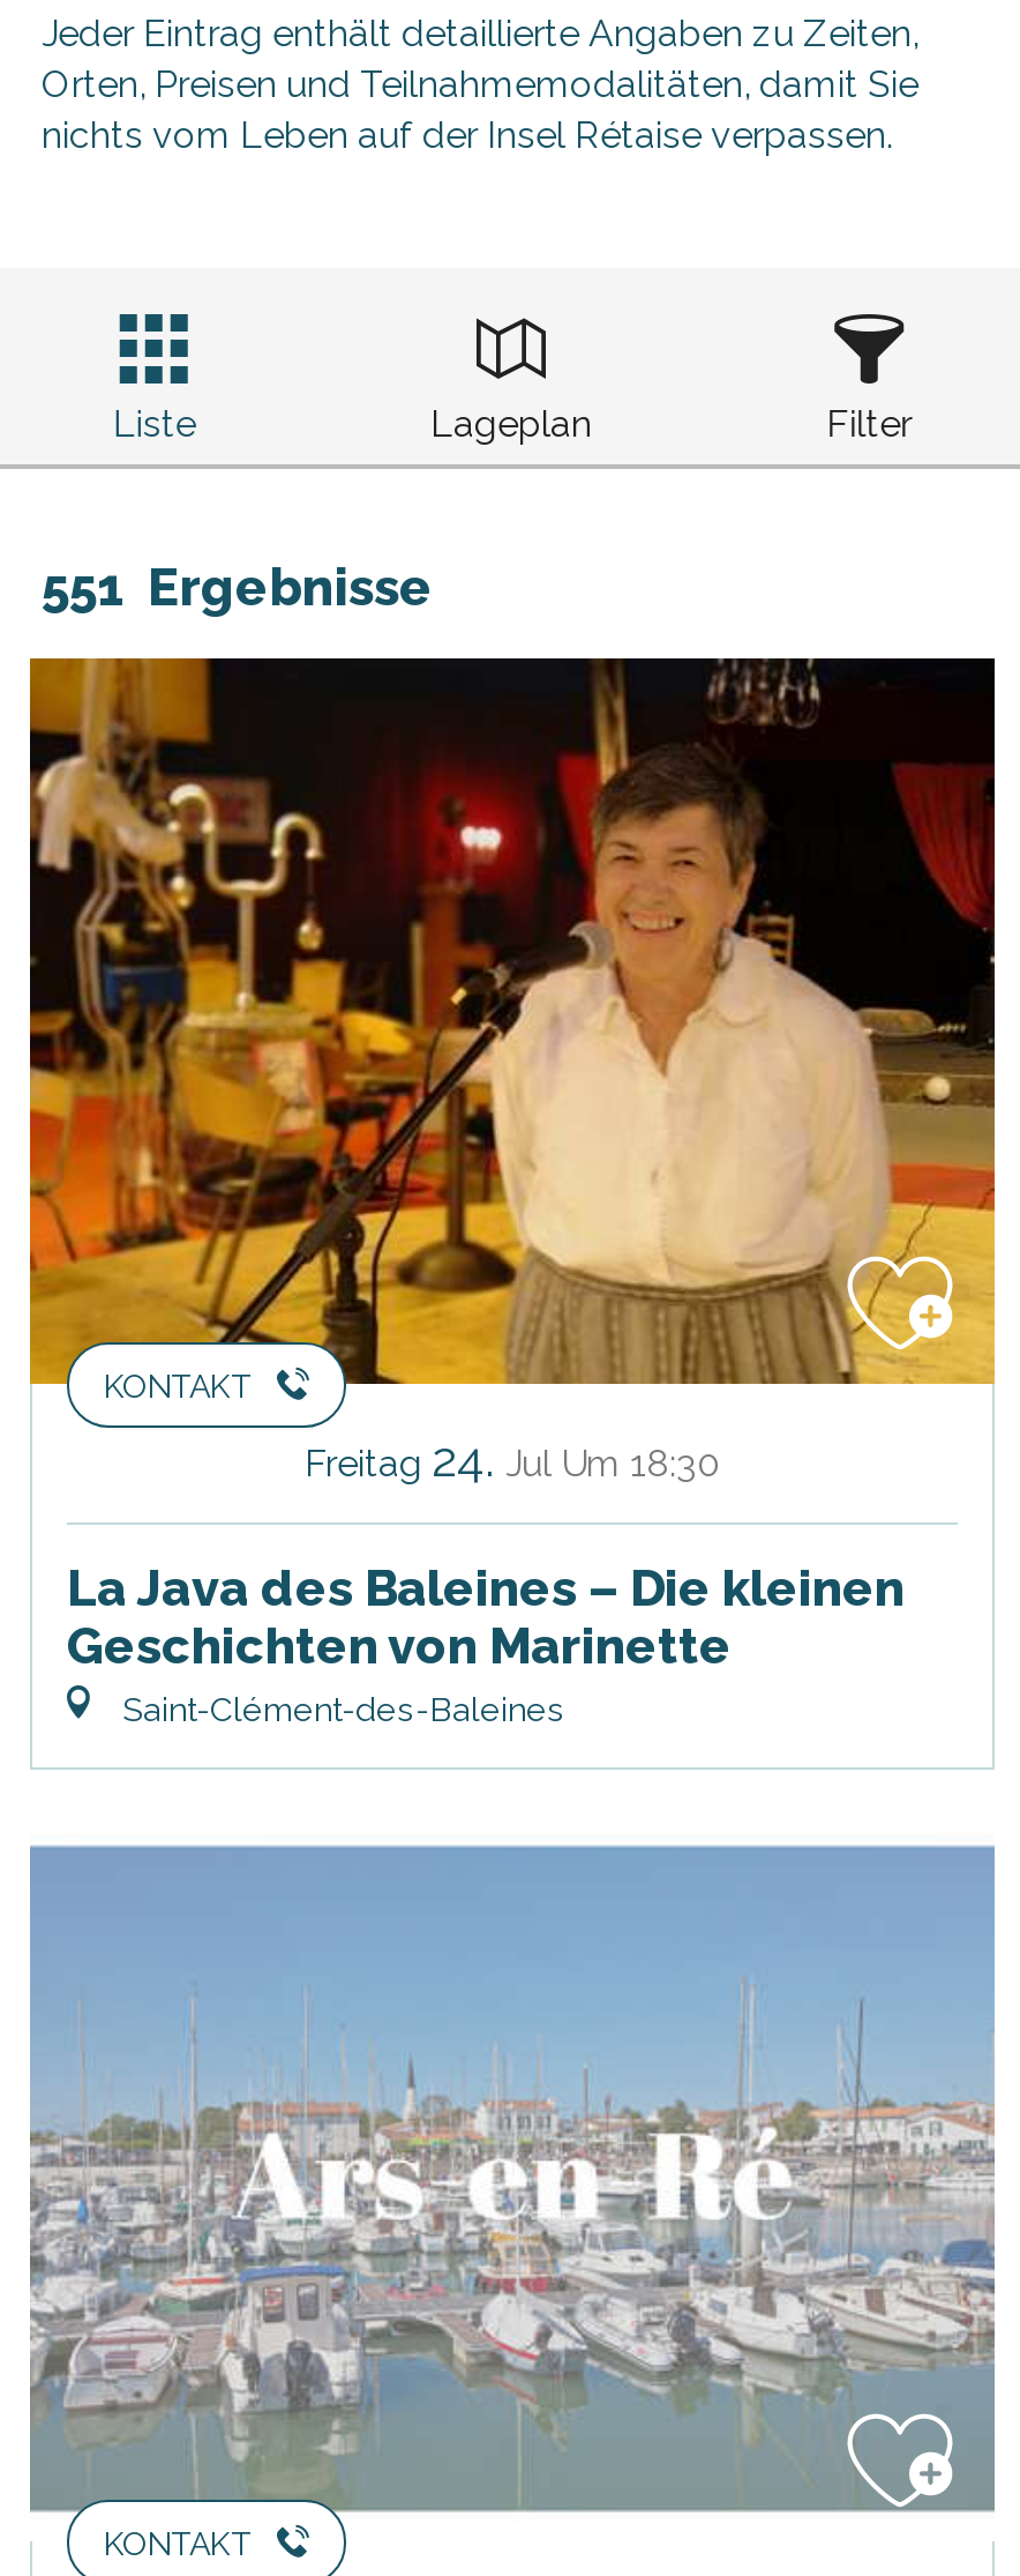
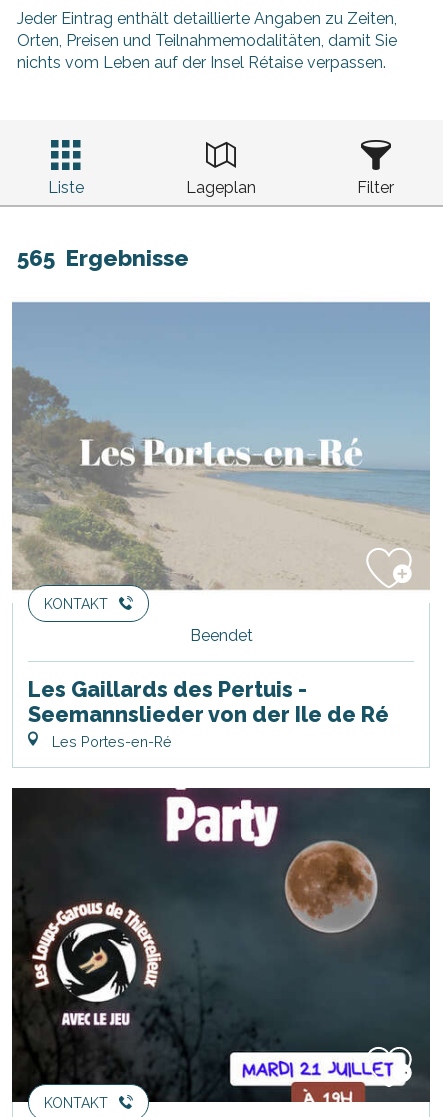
[42,557,434,617] 551 Ergebnisse -> [17,245,189,271] 565 Ergebnisse
[28,656,997,1488] [image] | Freitag 24. Jul Um 18:30 -> [11,289,431,645] [image] | Beendet
[67,1559,905,1728] La Java des Baleines – Die kleinen | Geschichten von Marinette | Saint-Clément-des-Baleines -> [28,677,389,750] Les Gaillards des Pertuis - | Seemannslieder von der Ile de Ré | Les Portes-en-Ré
[30,1816,995,2537] [image] -> [11,787,431,1103] [image]

